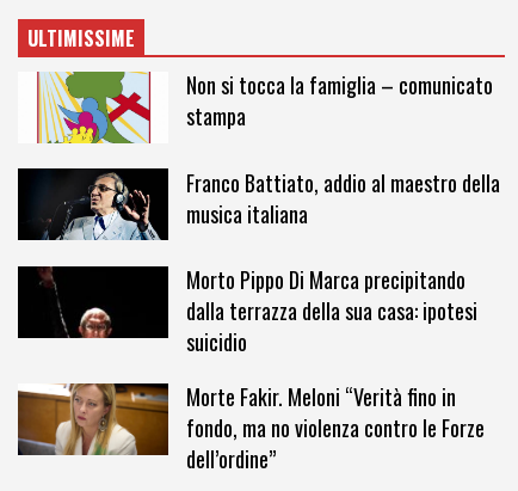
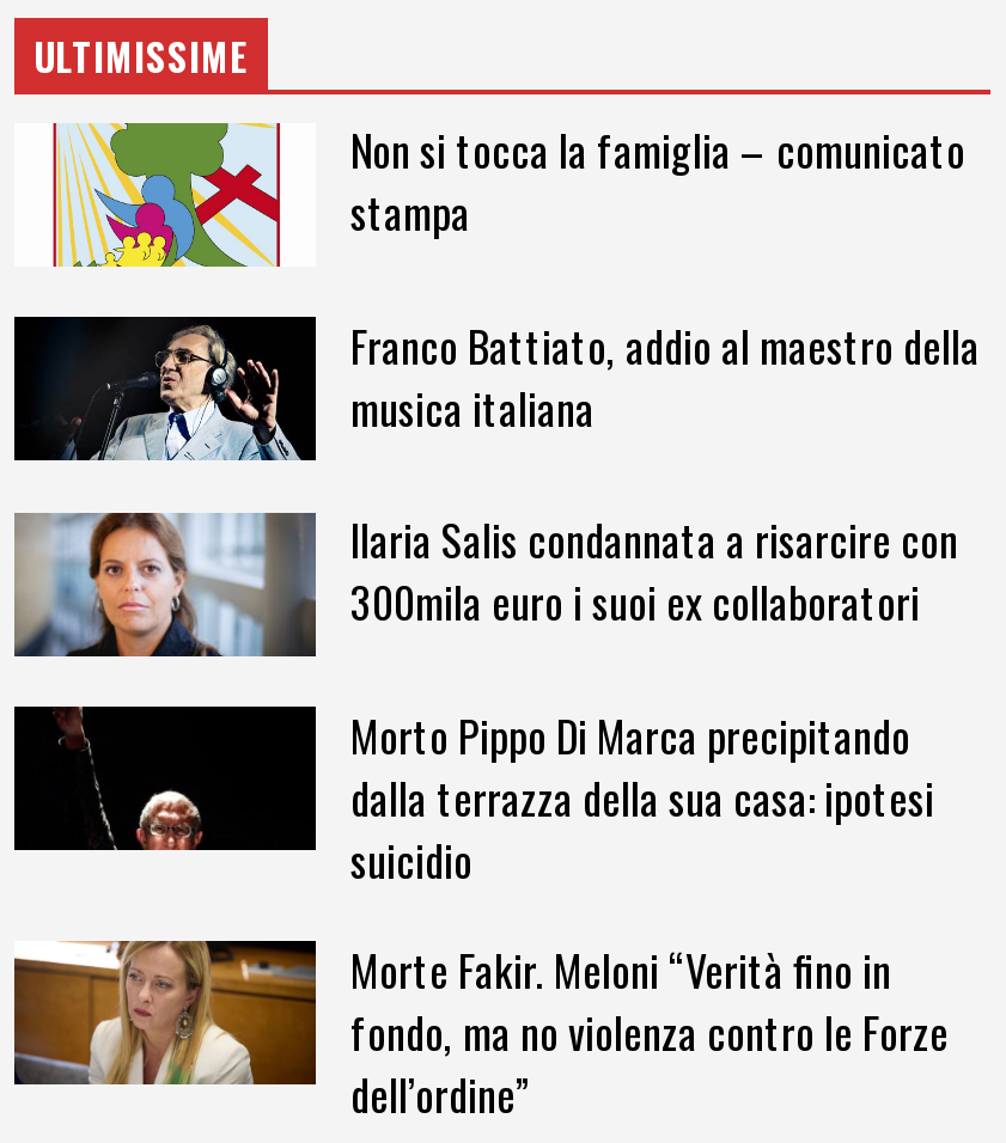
none -> [12,509,958,659] [image] | Ilaria Salis condannata a risarcire con | 300mila euro i suoi ex collaboratori

